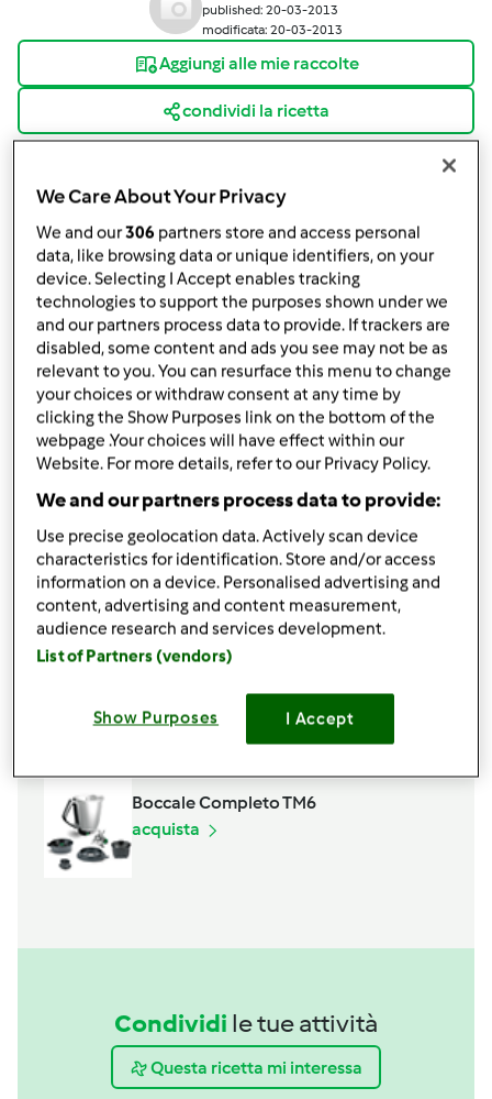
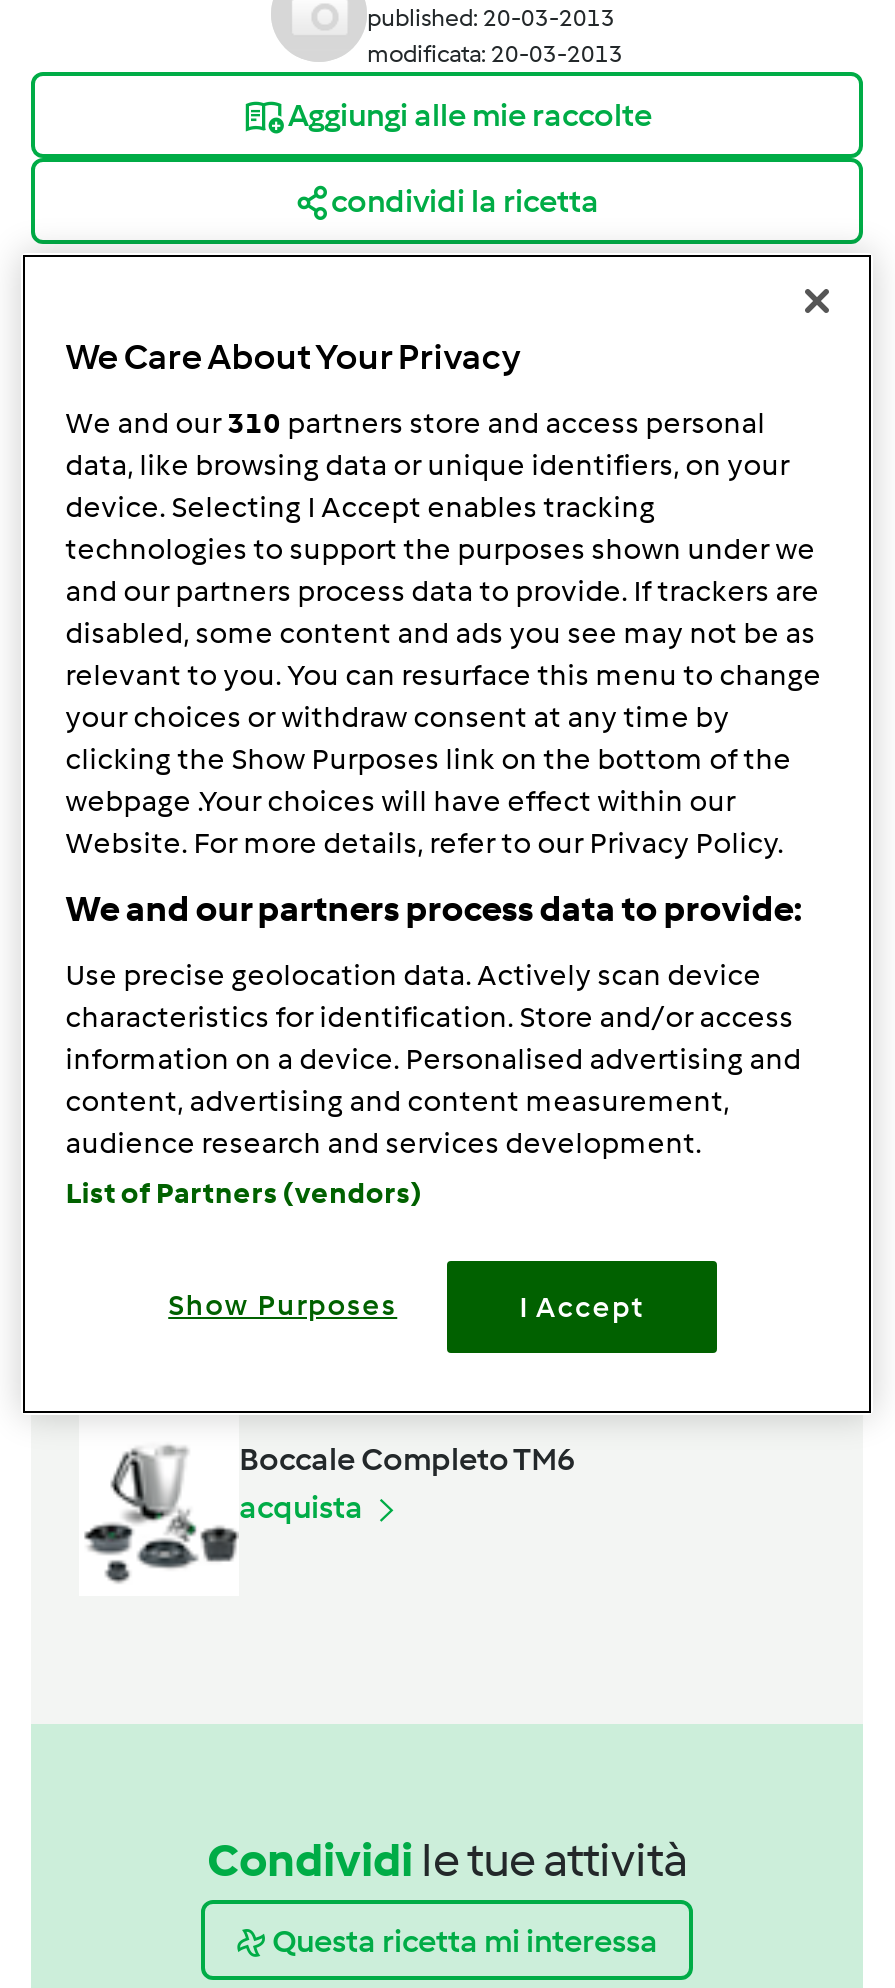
[36,223,421,243] We and our306 partners store and access personal -> [65,405,765,441] We and our310 partners store and access personal

